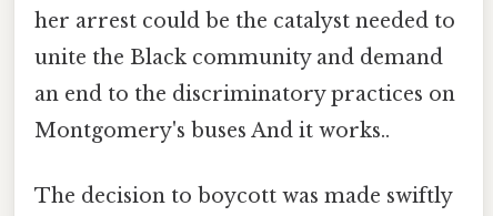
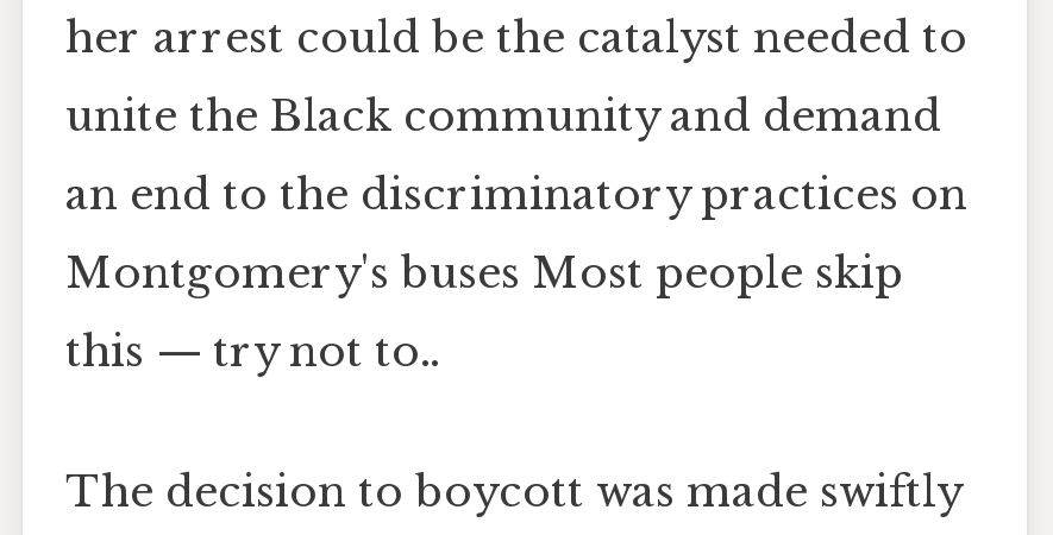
[34,118,390,143] Montgomery's buses And it works.. -> [65,247,903,378] Montgomery's buses Most people skip | this — try not to..

